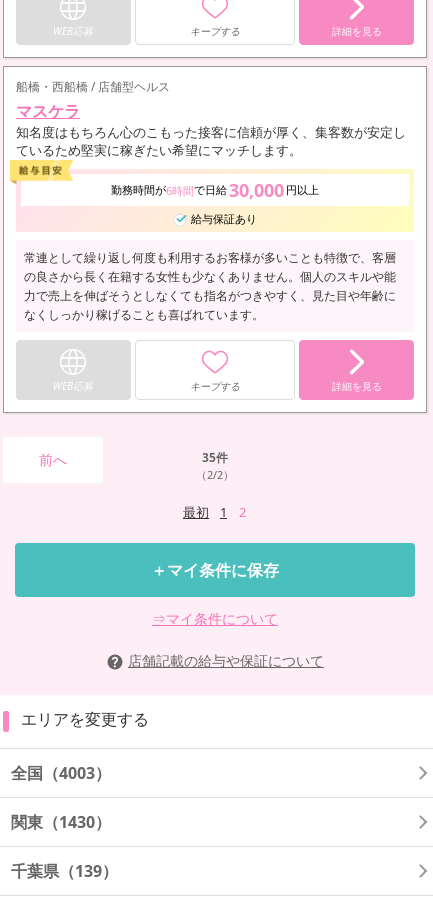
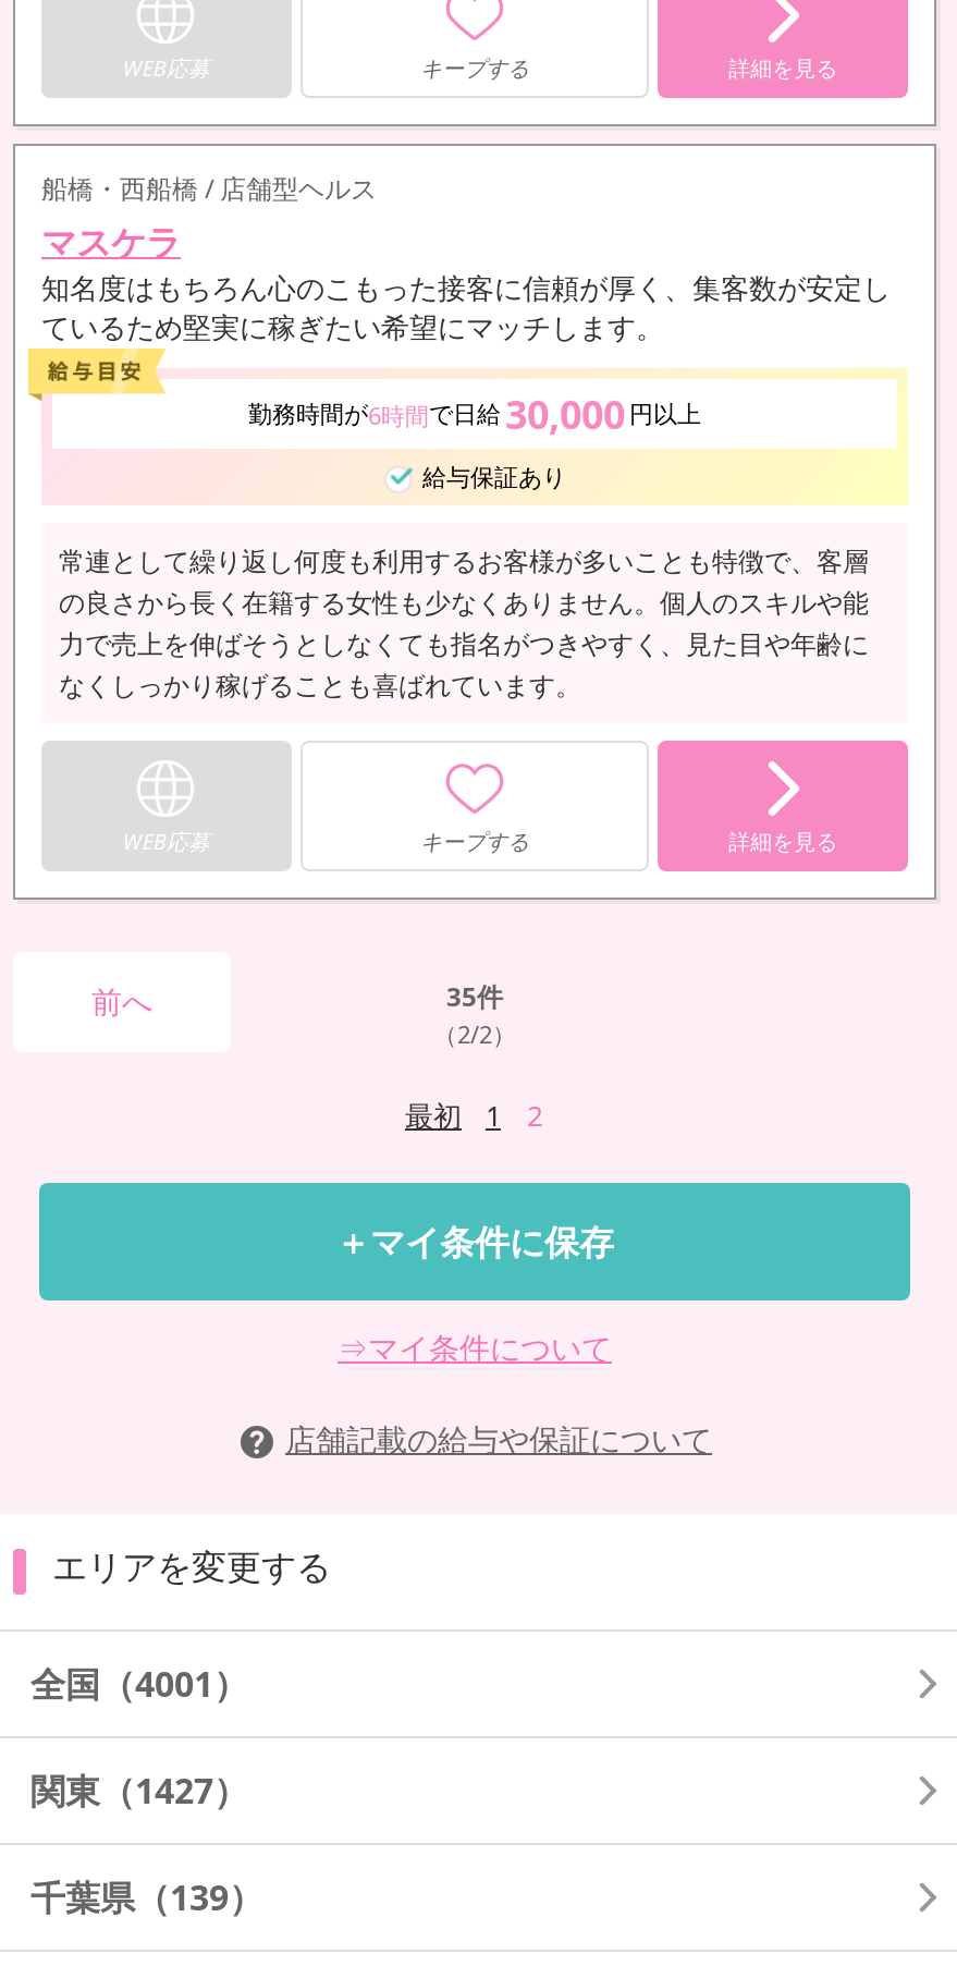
[11,762,111,784] 全国（4003） -> [30,1660,248,1707] 全国（4001）
[11,811,111,833] 関東（1430） -> [30,1766,248,1814] 関東（1427）

